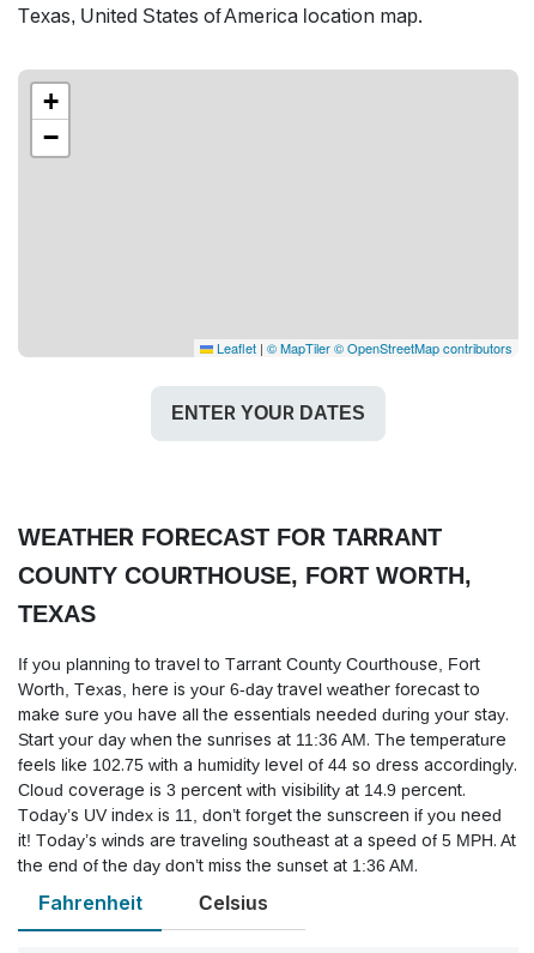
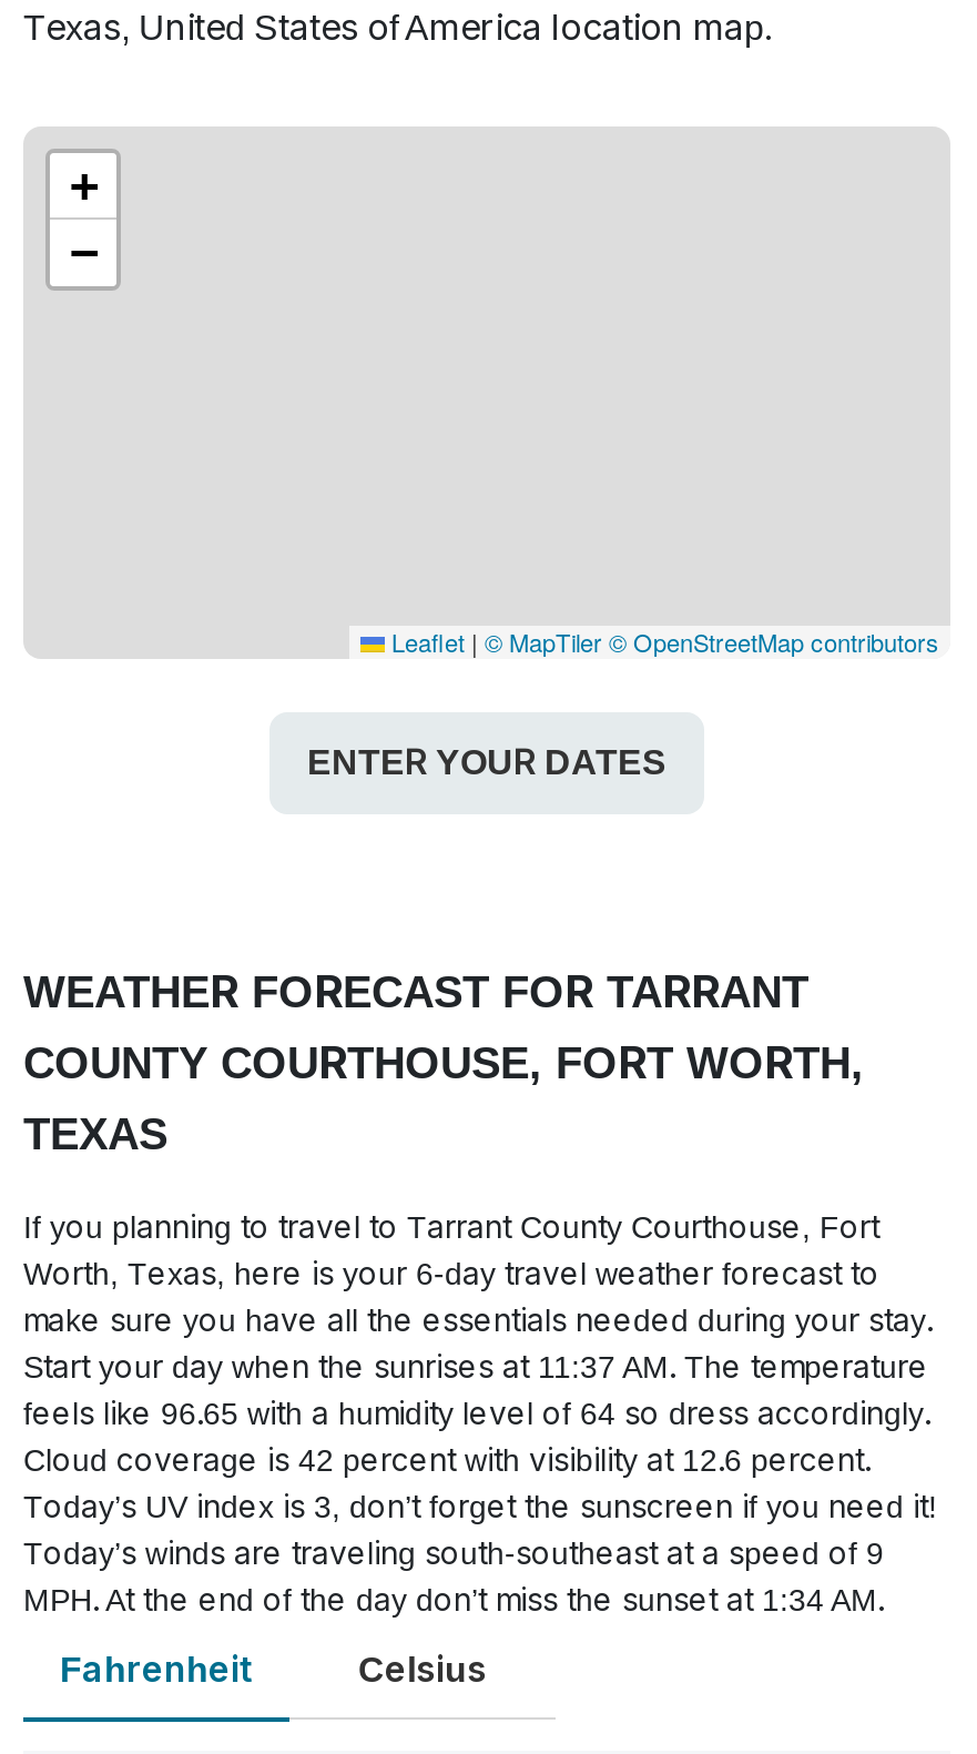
[18,730,517,875] Start your day when the sunrises at 11:36 AM. The temperature | feels like 102.75 with a humidity level of 44 so dress accordingly. | Cloud coverage is 3 percent with visibility at 14.9 percent. | Today’s UV index is 11, don’t forget the sunscreen if you need | it! Today’s winds are traveling southeast at a speed of 5 MPH. At | the end of the day don’t miss the sunset at 1:36 AM. -> [23,1349,937,1618] Start your day when the sunrises at 11:37 AM. The temperature | feels like 96.65 with a humidity level of 64 so dress accordingly. | Cloud coverage is 42 percent with visibility at 12.6 percent. | Today’s UV index is 3, don’t forget the sunscreen if you need it! | Today’s winds are traveling south-southeast at a speed of 9 | MPH. At the end of the day don’t miss the sunset at 1:34 AM.

